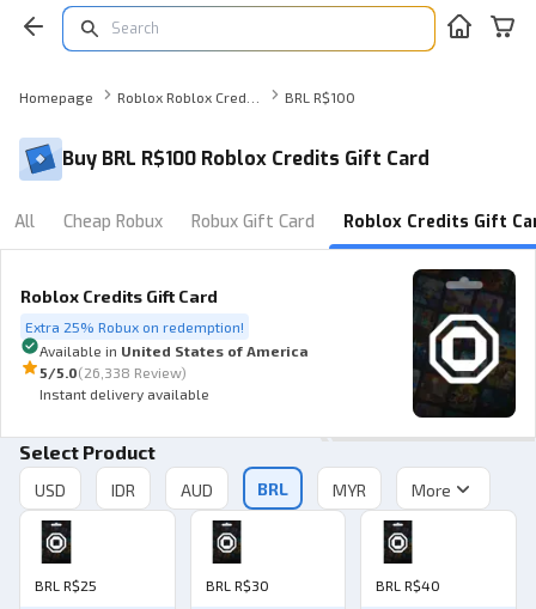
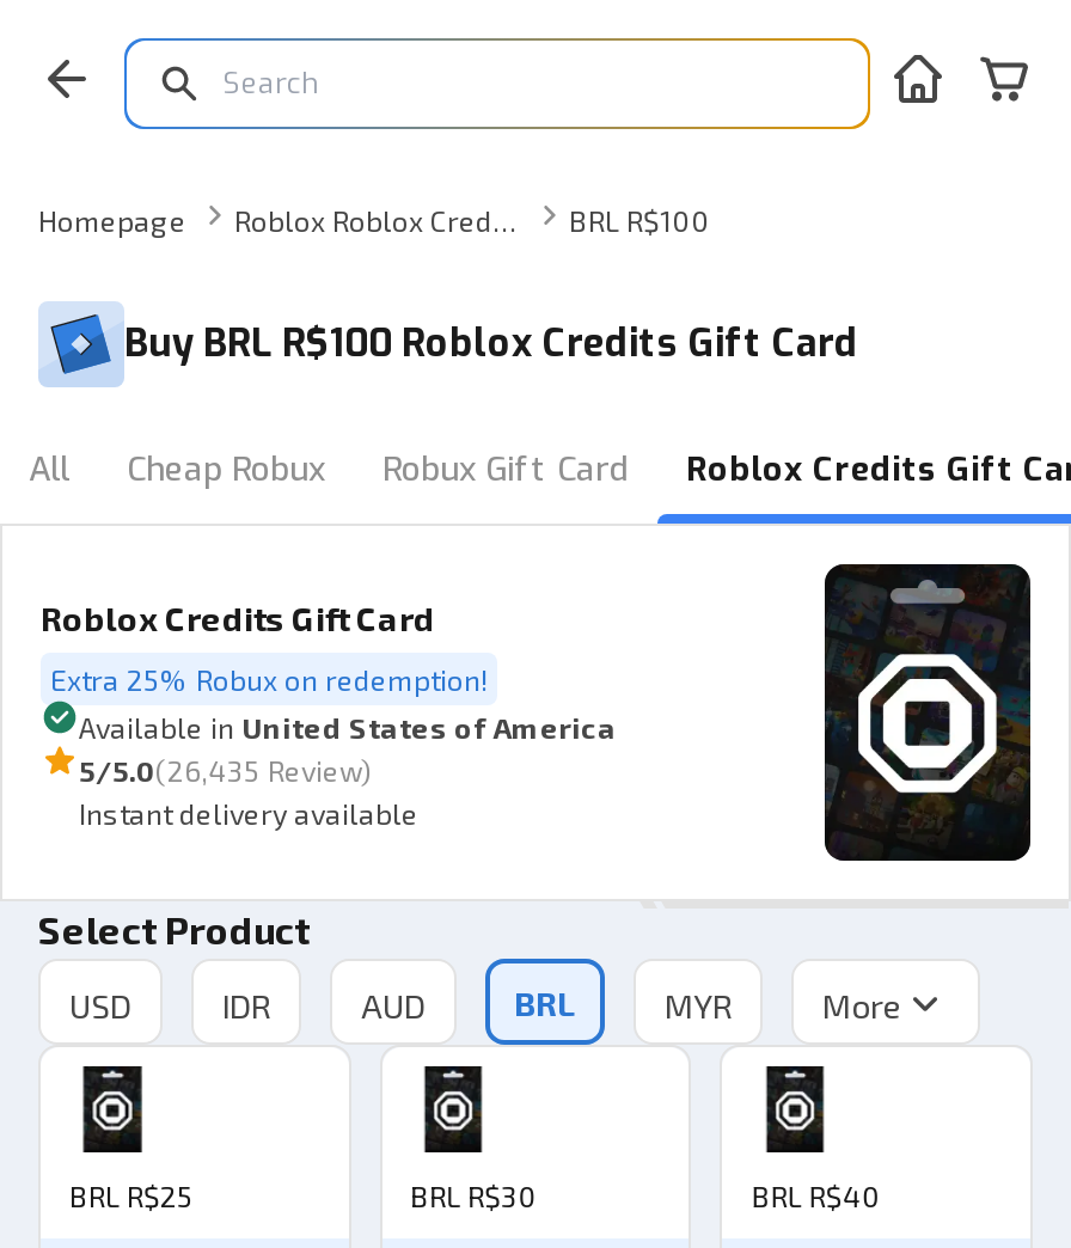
[39,363,187,380] 5/5.0(26,338 Review) -> [79,752,373,785] 5/5.0(26,435 Review)

